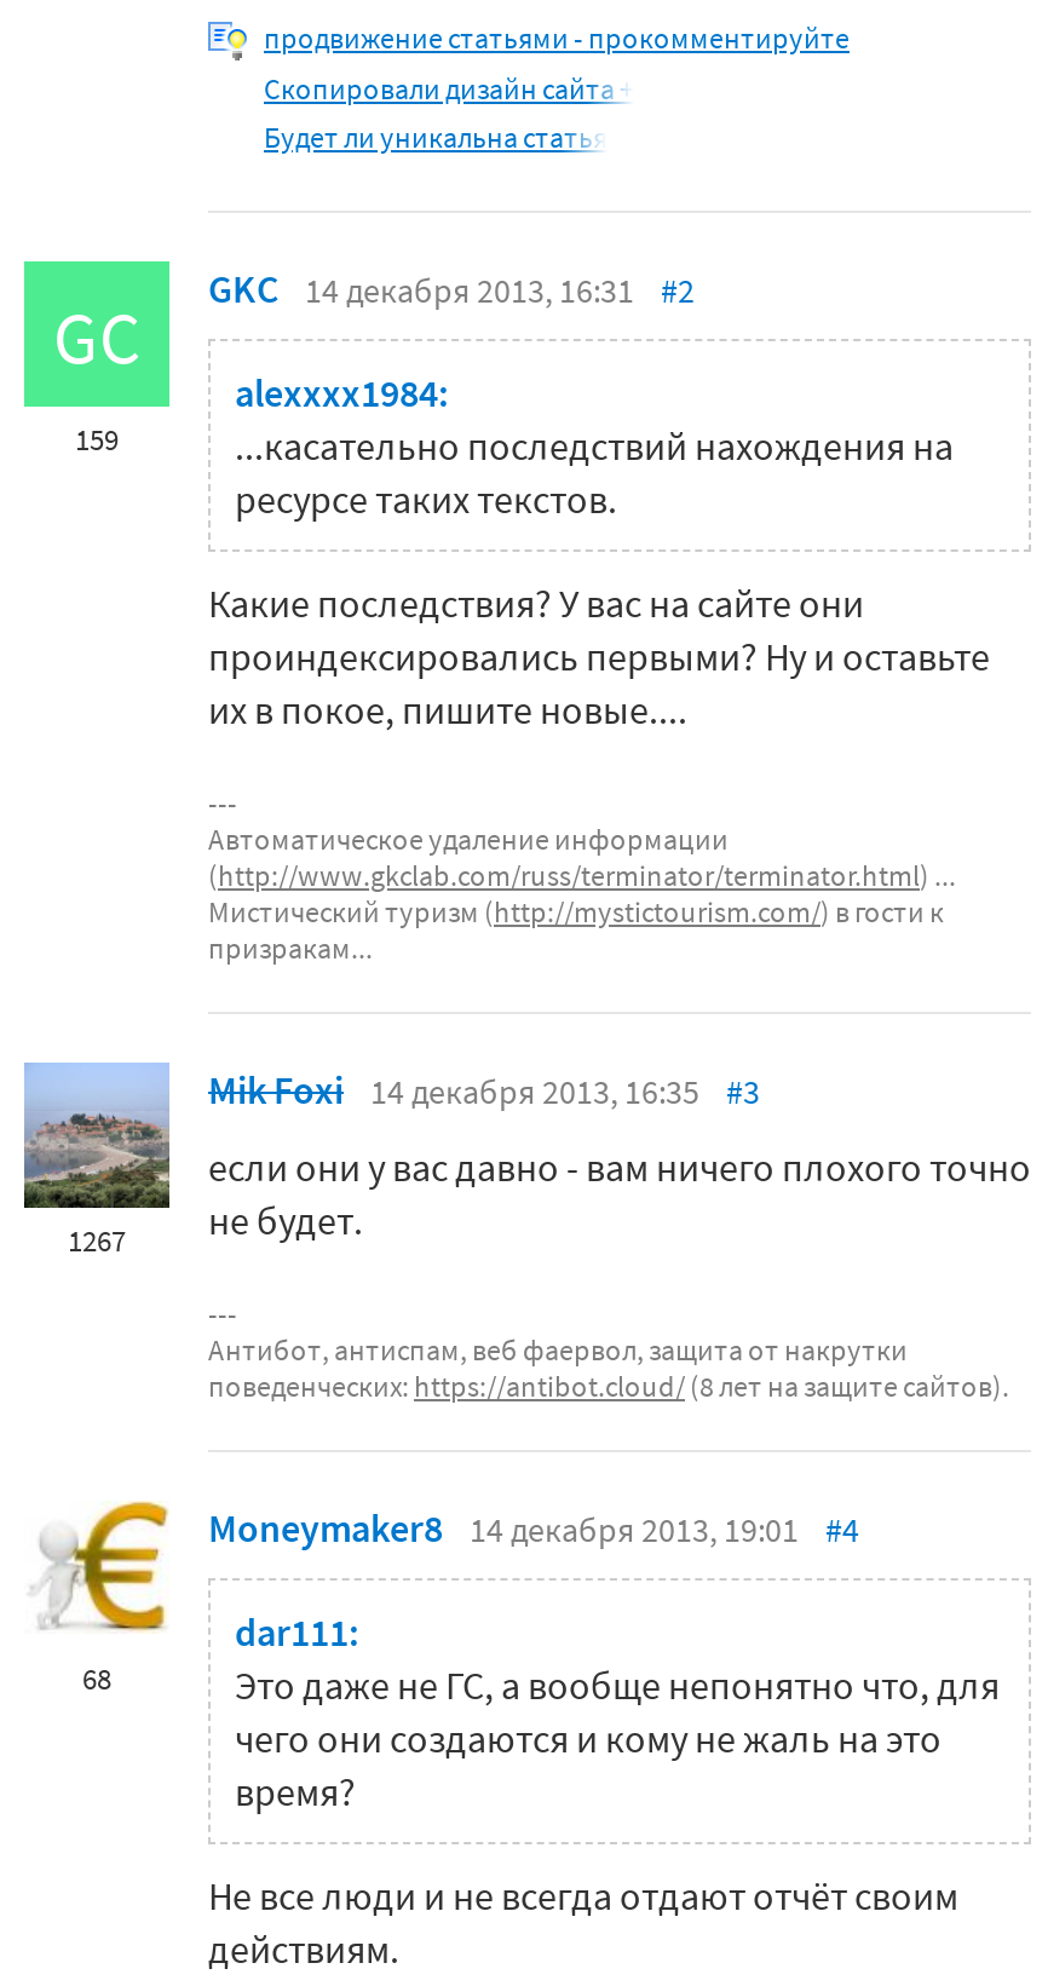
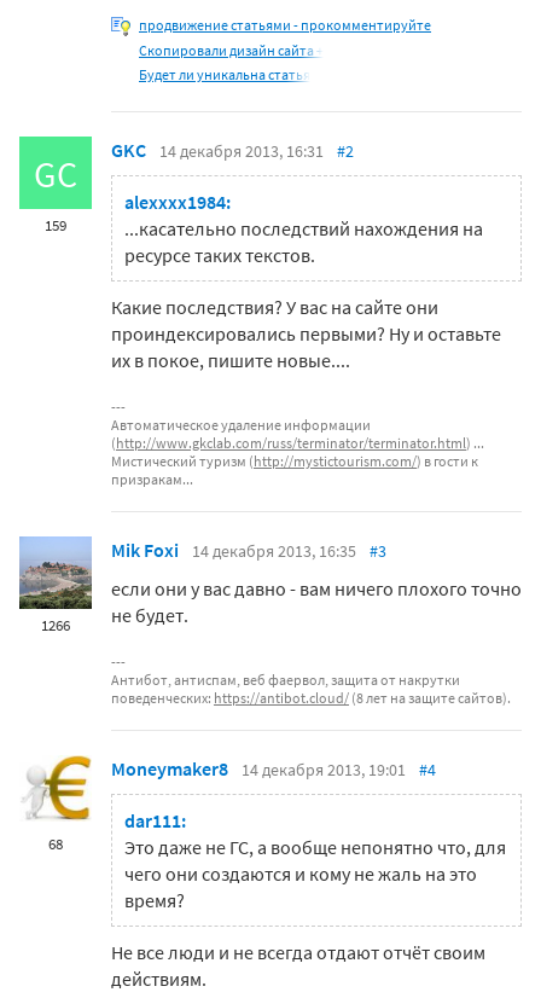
[68,1223,126,1259] 1267 -> [41,617,70,635] 1266

